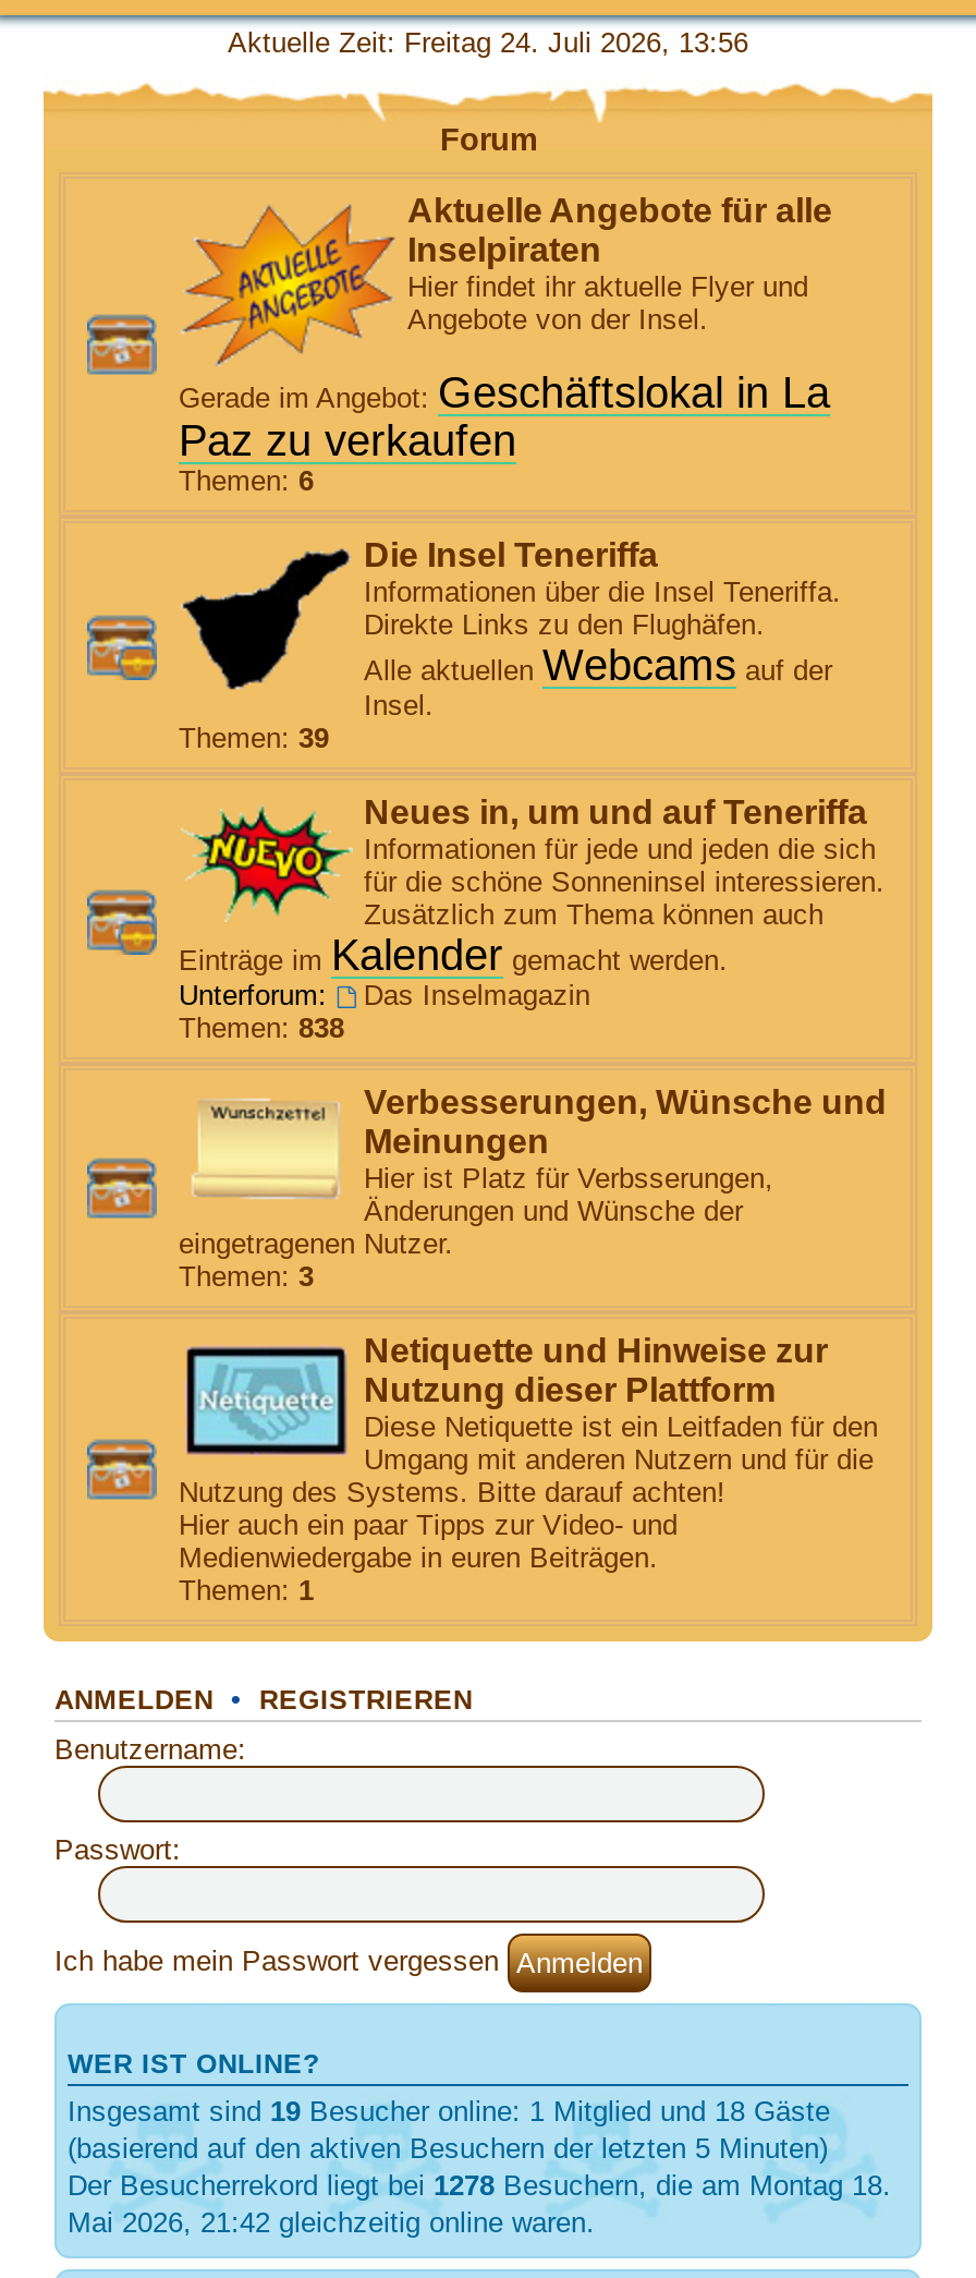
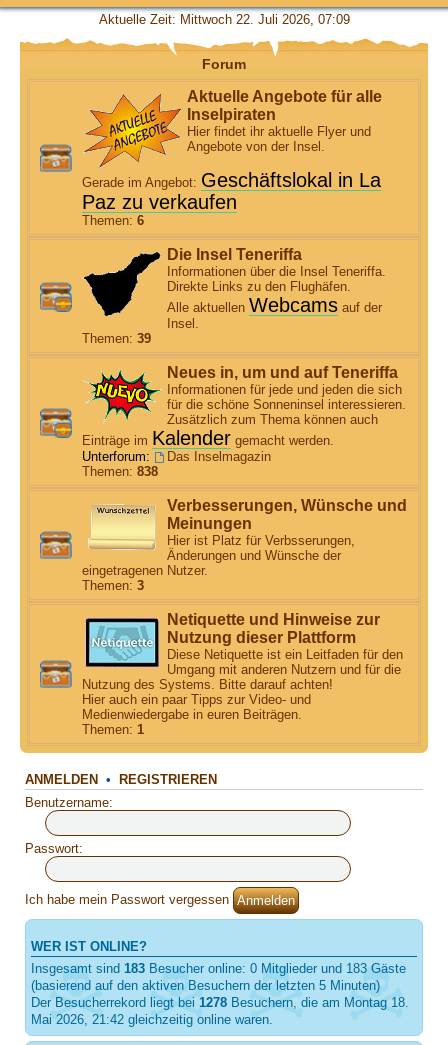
[228,26,748,59] Aktuelle Zeit: Freitag 24. Juli 2026, 13:56 -> [98,12,349,27] Aktuelle Zeit: Mittwoch 22. Juli 2026, 07:09
[68,2095,830,2128] Insgesamt sind 19 Besucher online: 1 Mitglied und 18 Gäste -> [31,961,406,976] Insgesamt sind 183 Besucher online: 0 Mitglieder und 183 Gäste

